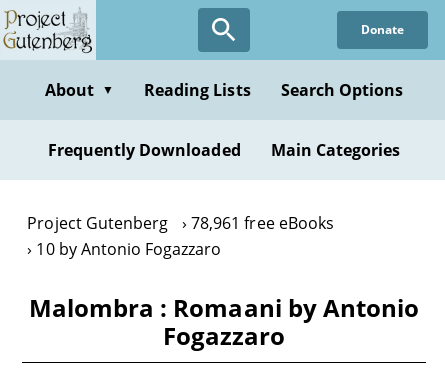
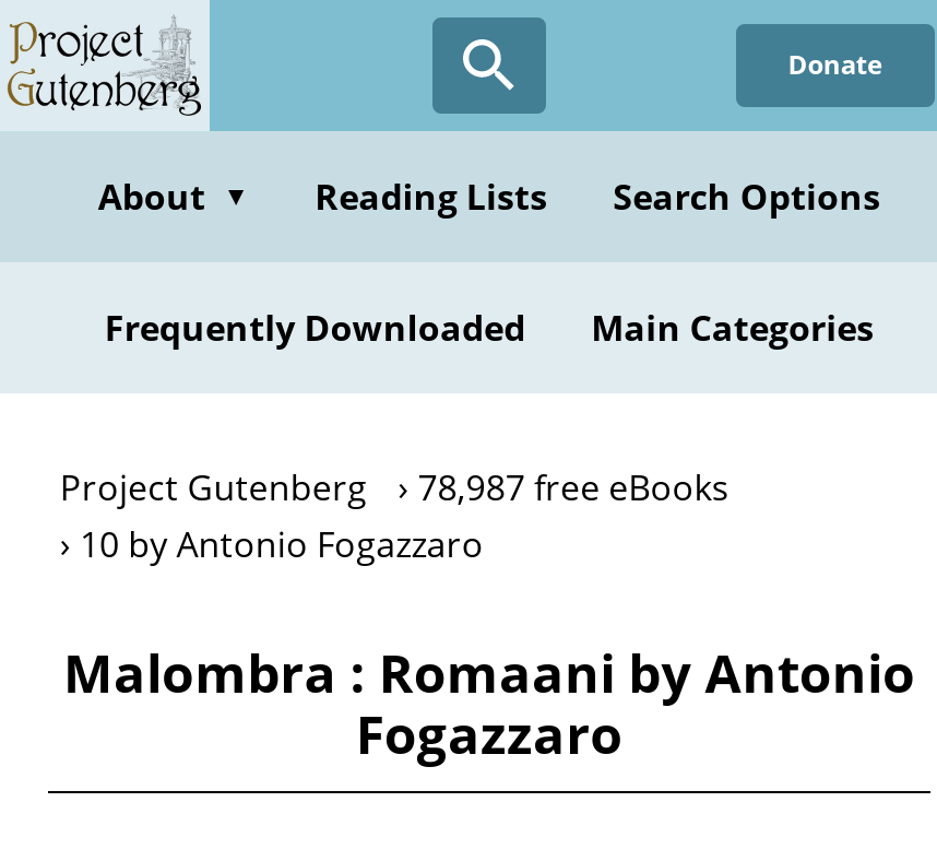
[27,212,334,234] Project Gutenberg 78,961 free eBooks -> [60,463,729,511] Project Gutenberg 78,987 free eBooks

